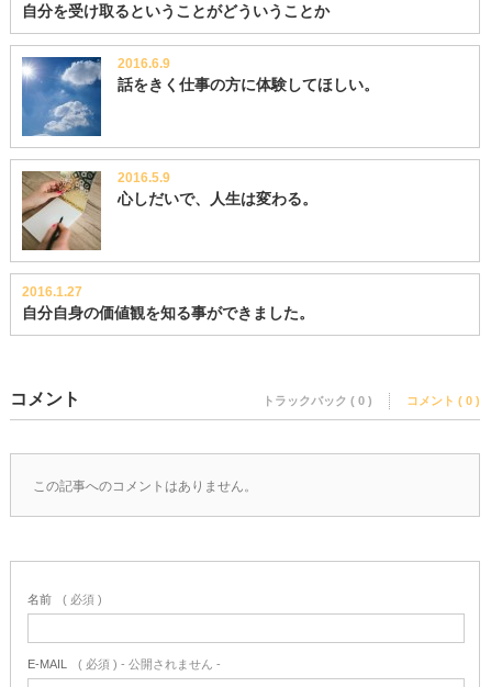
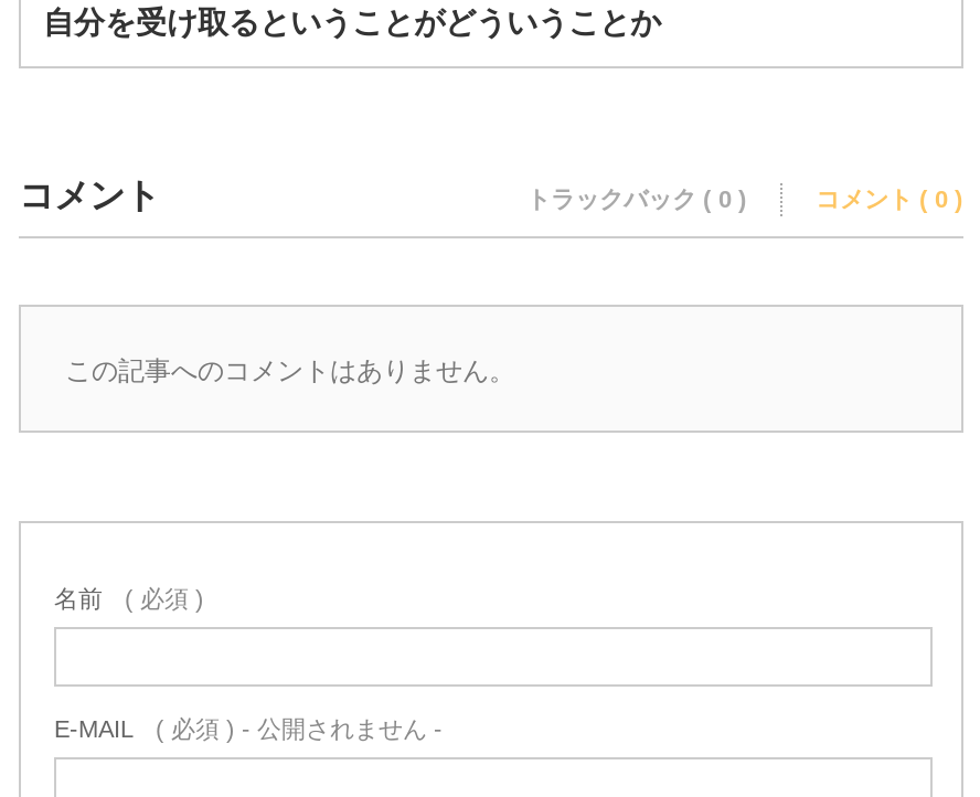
[21,56,379,137] [image] | 2016.6.9 | 話をきく仕事の方に体験してほしい。 -> none
[21,170,317,251] [image] | 2016.5.9 | 心しだいで、人生は変わる。 -> none
[22,284,314,322] 2016.1.27 | 自分自身の価値観を知る事ができました。 -> none

